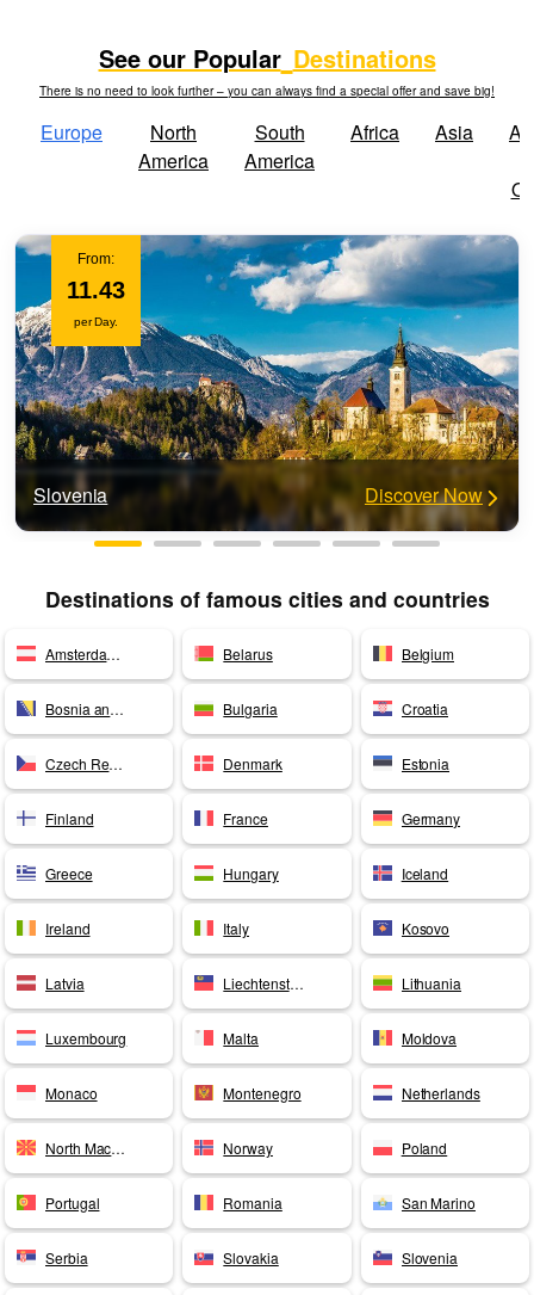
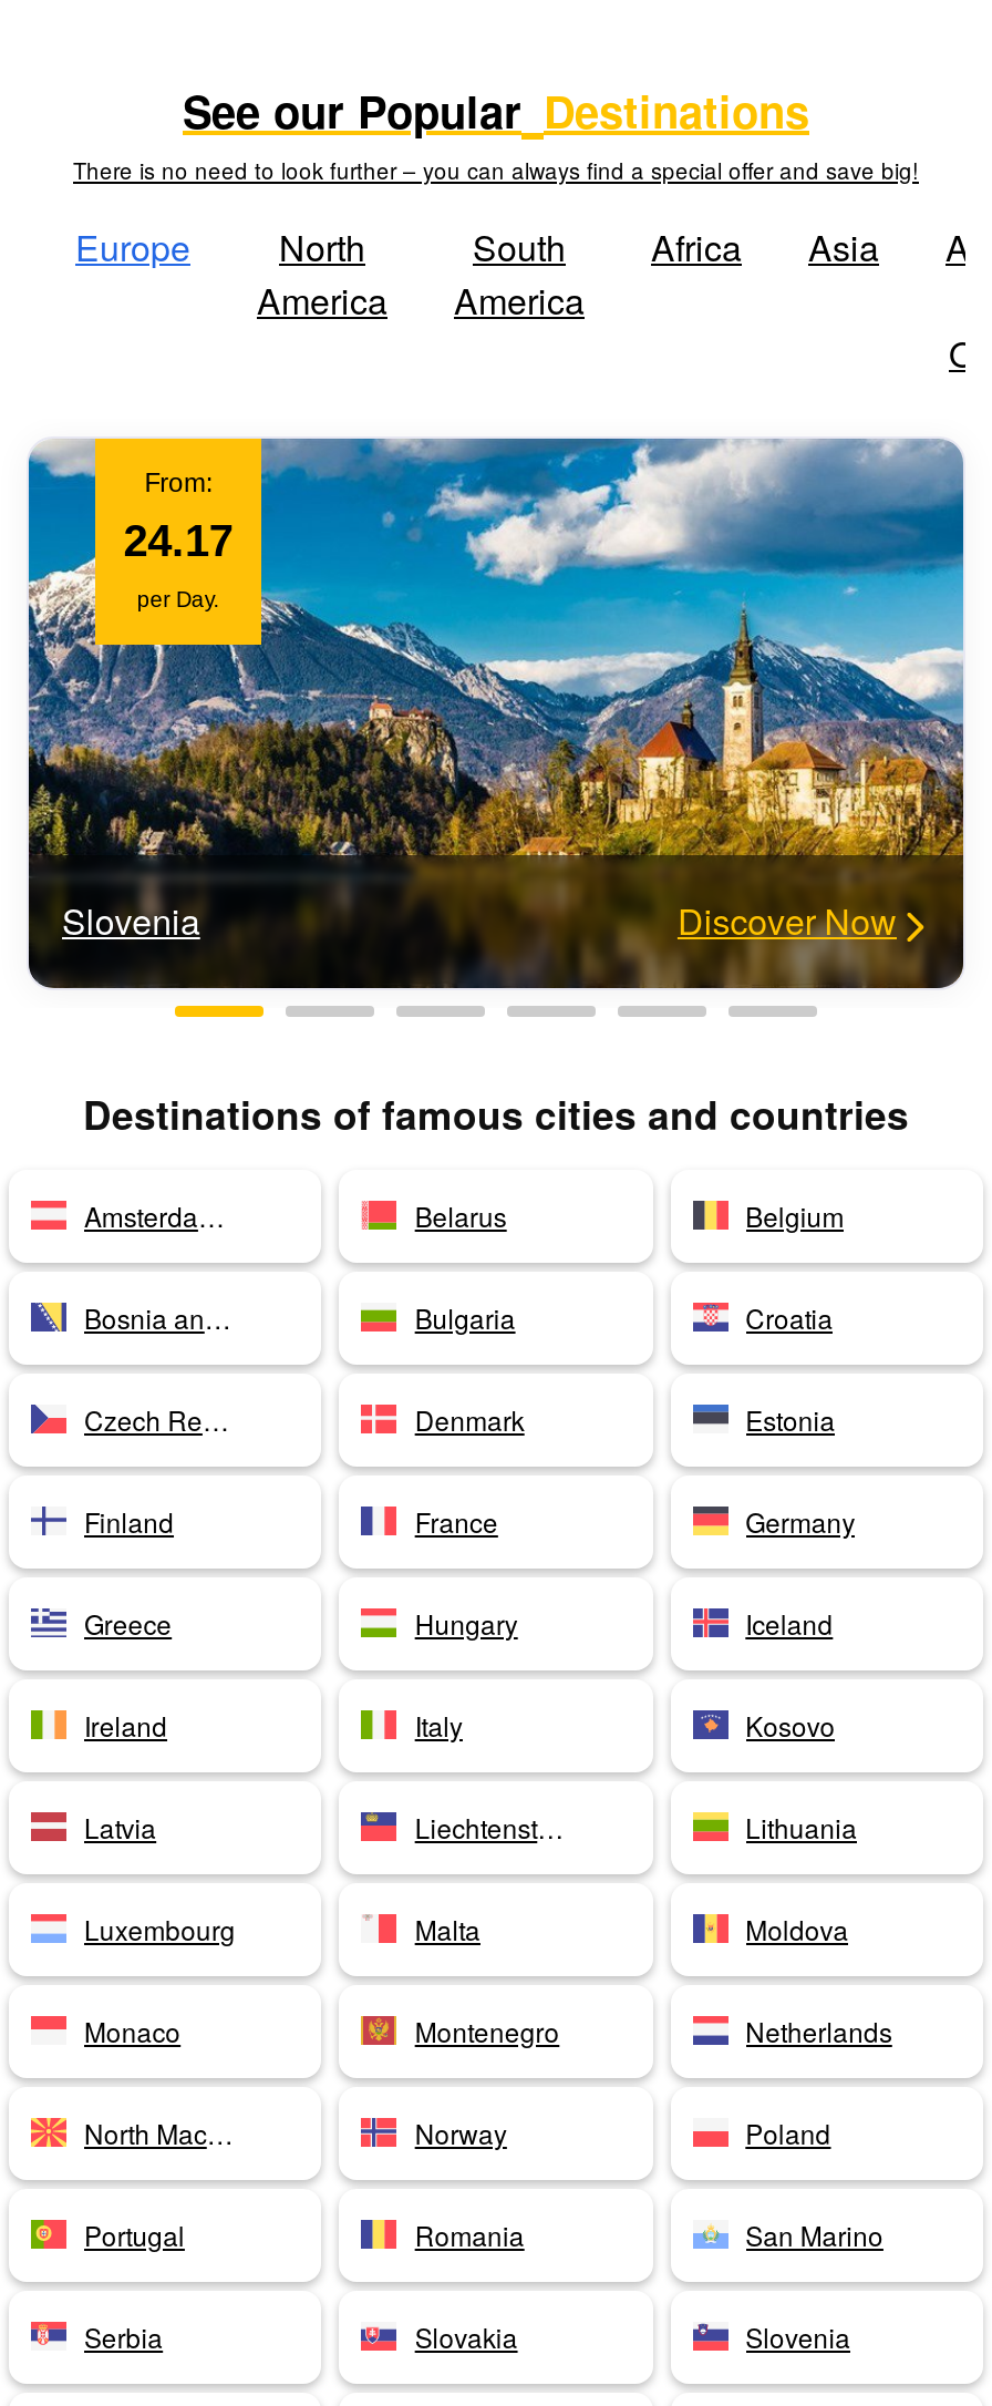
[67,277,125,303] 11.43 -> [123,516,233,565] 24.17

